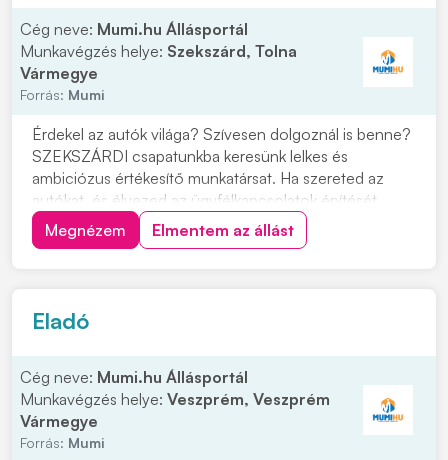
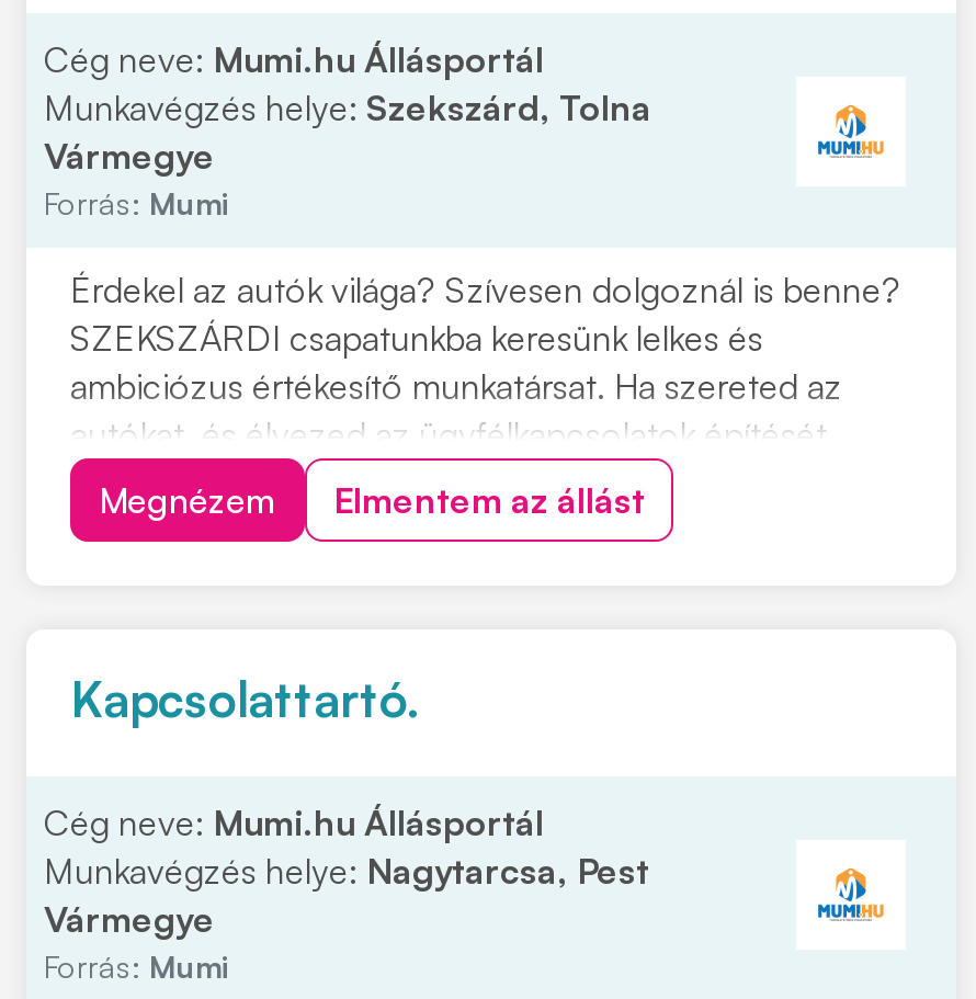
[32,307,89,334] Eladó -> [70,669,419,728] Kapcsolattartó.
[20,389,330,409] Munkavégzés helye: Veszprém, Veszprém -> [44,849,649,893] Munkavégzés helye: Nagytarcsa, Pest

